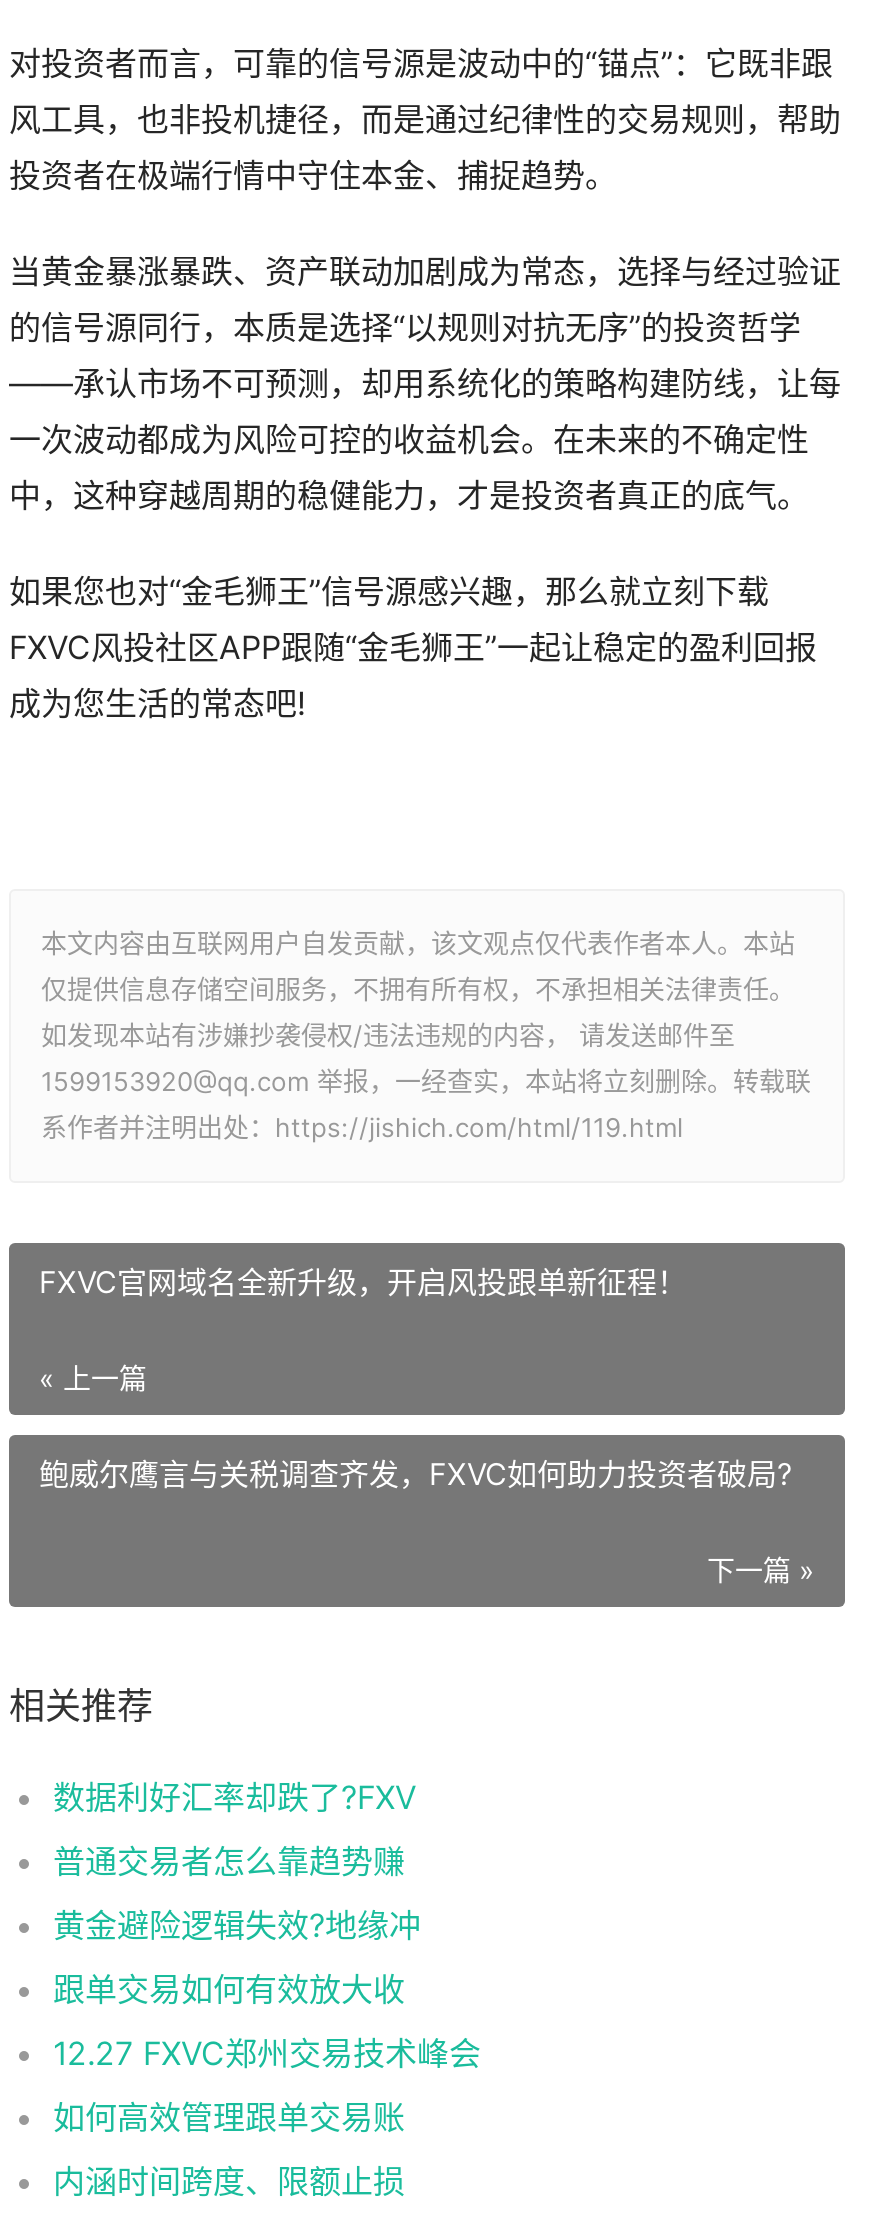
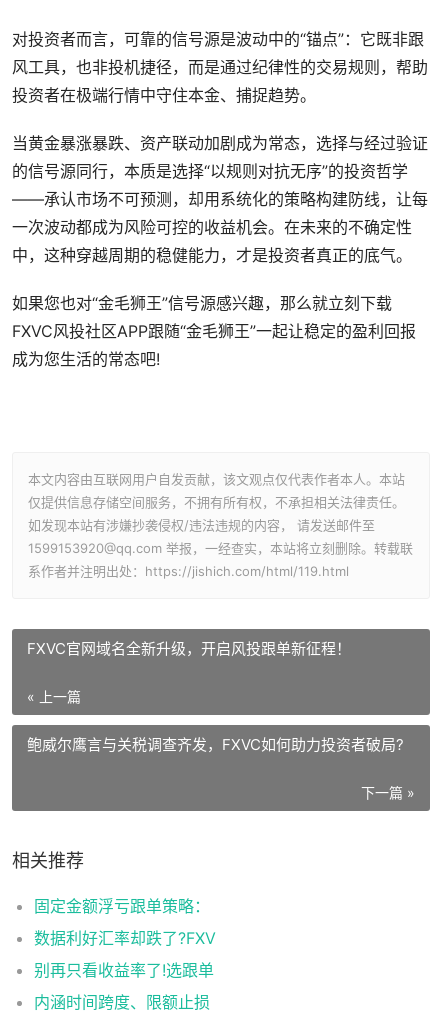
none -> [34,896,210,916] 固定金额浮亏跟单策略：
moved [53,1777,417,1817] -> [34,928,216,948]: 数据利好汇率却跌了?FXV
[53,1841,481,2137] 普通交易者怎么靠趋势赚 | 黄金避险逻辑失效?地缘冲 | 跟单交易如何有效放大收 | 12.27 FXVC郑州交易技术峰会 | 如何高效管理跟单交易账 -> [34,960,214,980] 别再只看收益率了!选跟单

